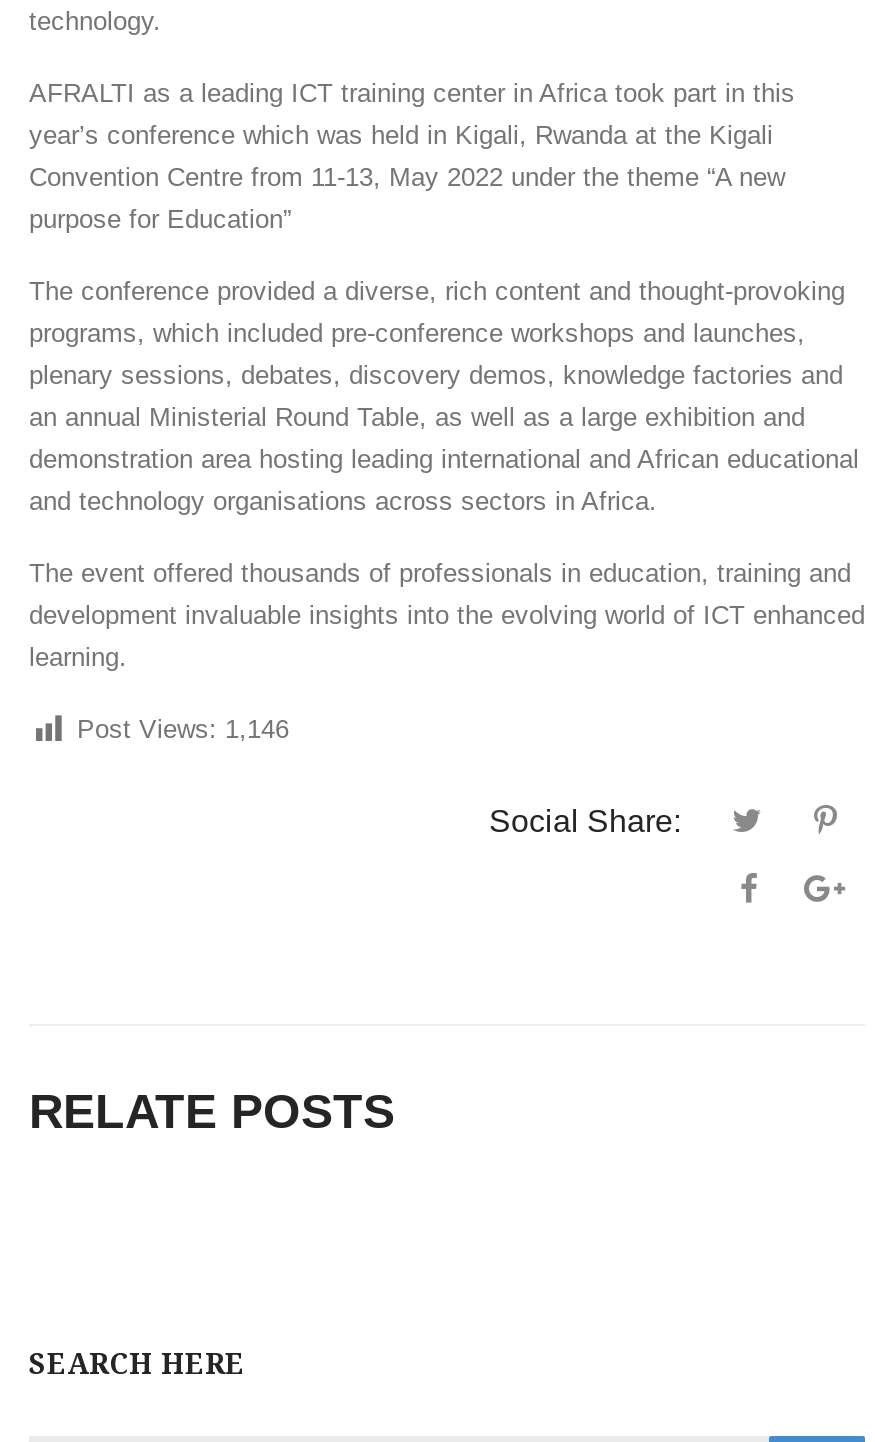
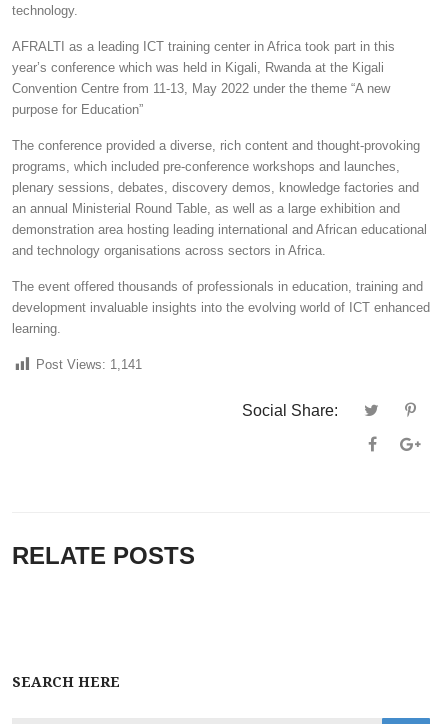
[77,715,289,745] Post Views: 1,146 -> [36,357,142,372] Post Views: 1,141

